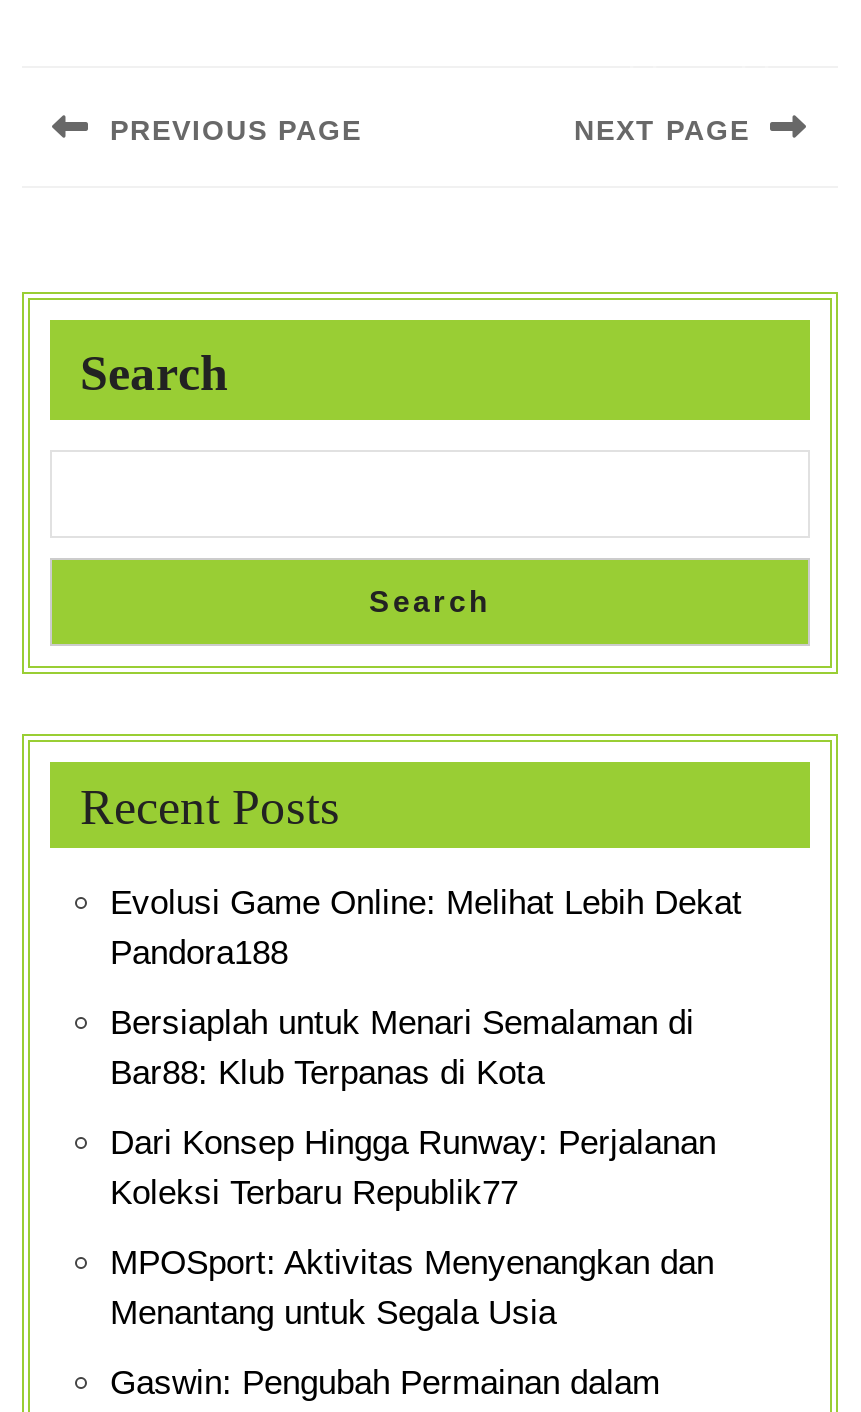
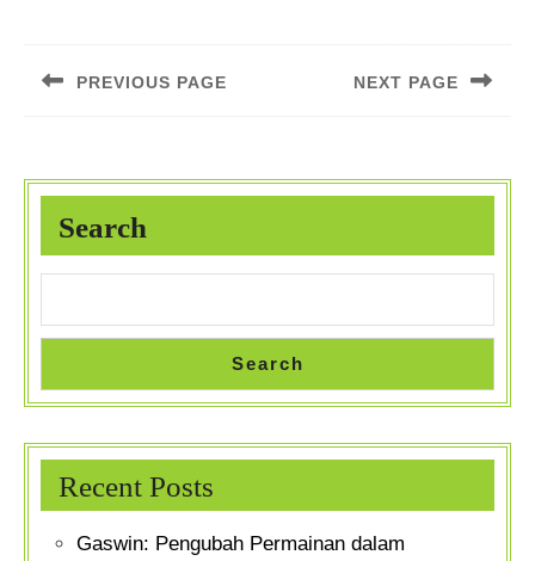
[110,885,742,1333] Evolusi Game Online: Melihat Lebih Dekat | Pandora188 | Bersiaplah untuk Menari Semalaman di | Bar88: Klub Terpanas di Kota | Dari Konsep Hingga Runway: Perjalanan | Koleksi Terbaru Republik77 | MPOSport: Aktivitas Menyenangkan dan | Menantang untuk Segala Usia -> none

